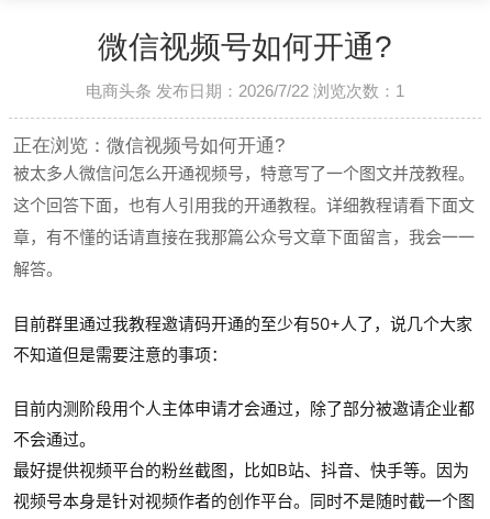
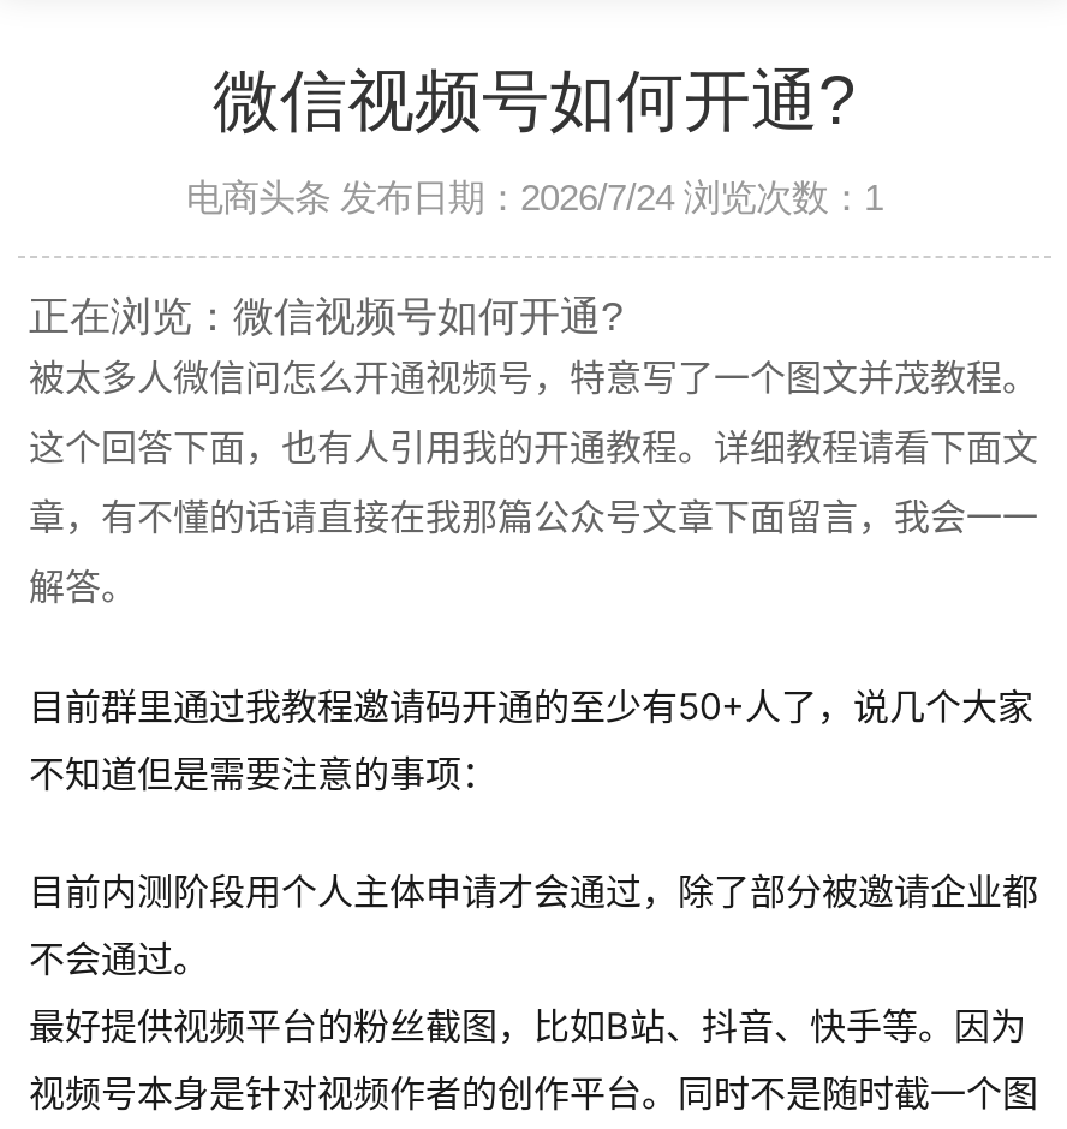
[86,81,404,100] 电商头条 发布日期：2026/7/22 浏览次数：1 -> [186,177,883,217] 电商头条 发布日期：2026/7/24 浏览次数：1

